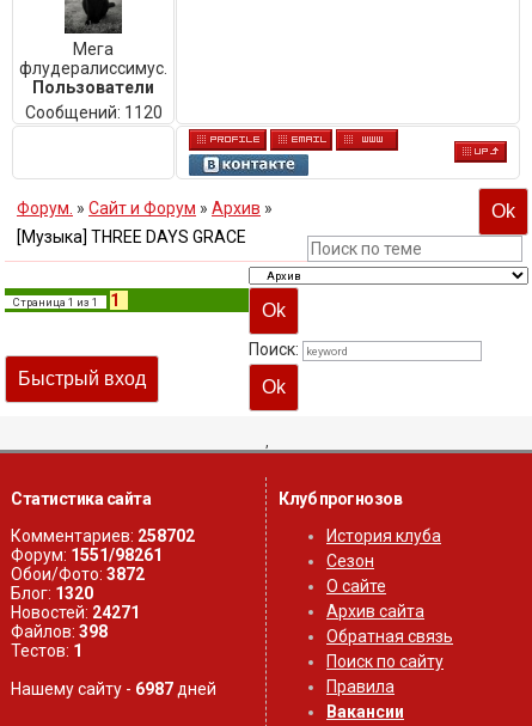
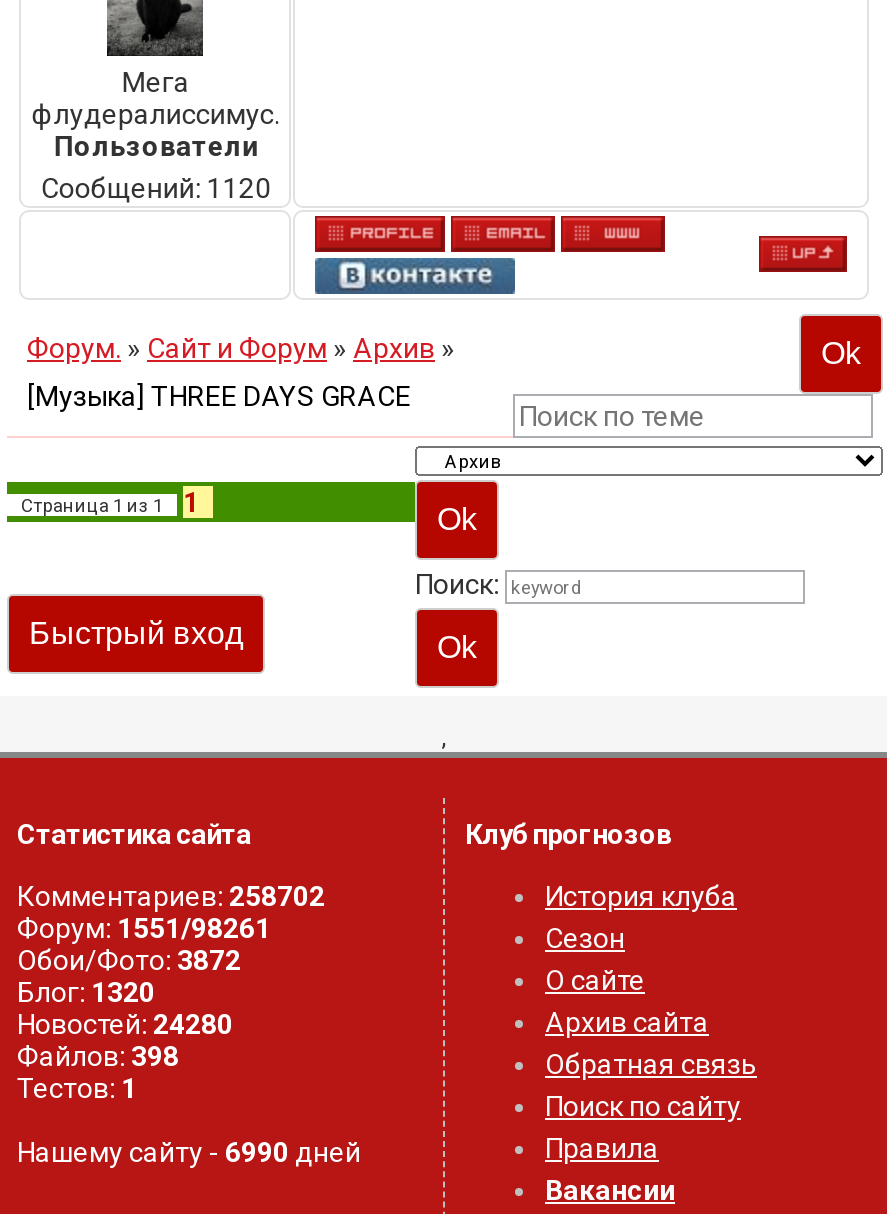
[11,603,140,622] Новостей: 24271 -> [17,1008,233,1040] Новостей: 24280
[11,679,216,698] Нашему сайту - 6987 дней -> [17,1136,361,1168] Нашему сайту - 6990 дней

